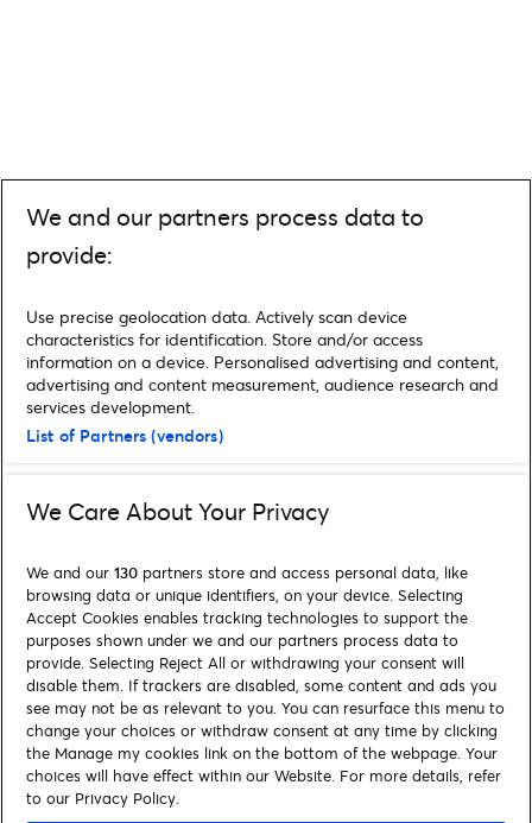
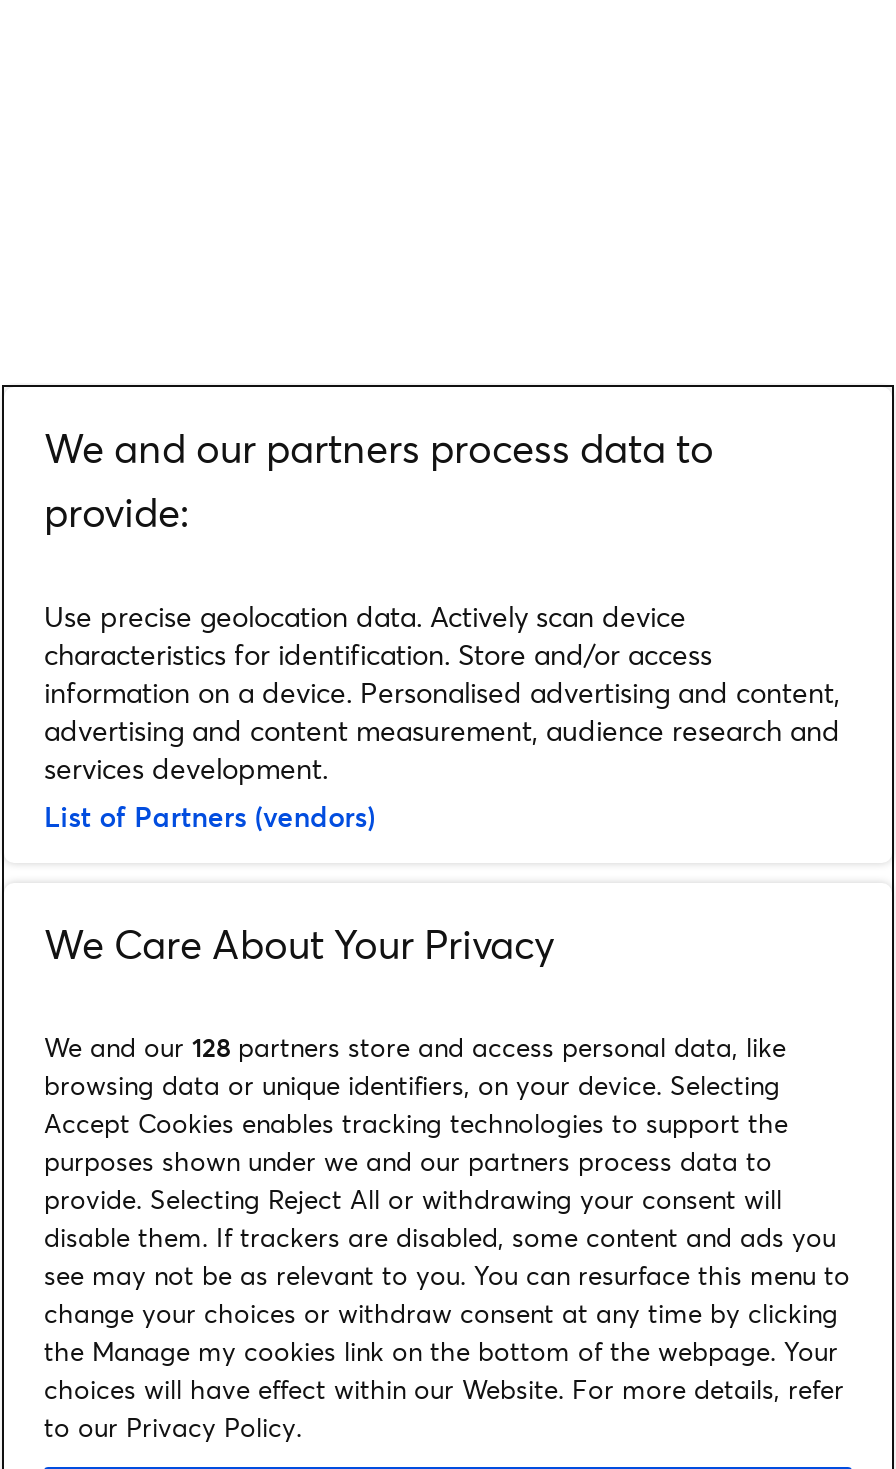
[26,562,468,583] We and our 130 partners store and access personal data, like -> [44,1029,786,1065] We and our 128 partners store and access personal data, like

